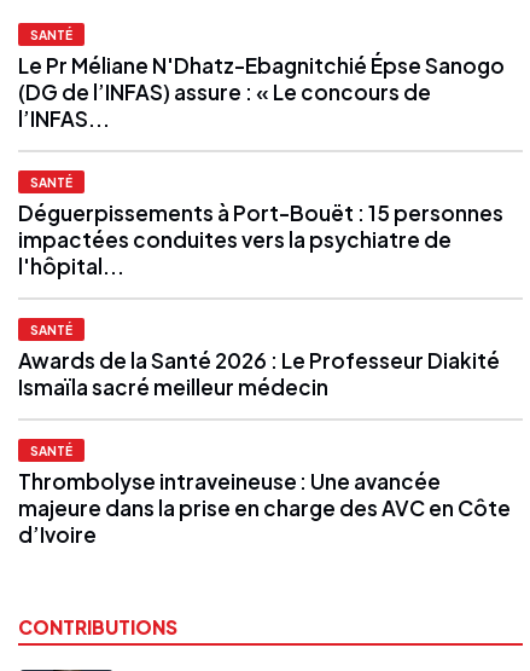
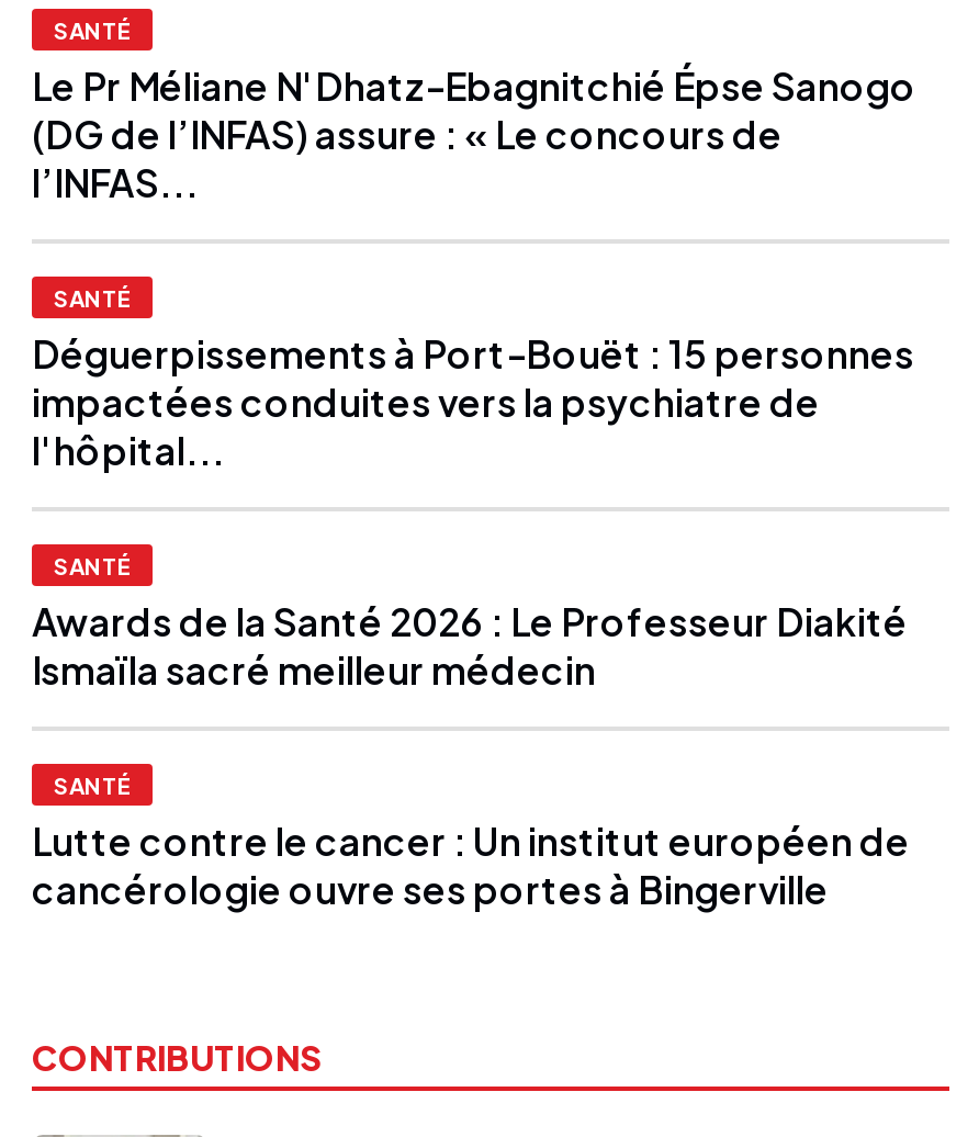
[18,468,511,548] Thrombolyse intraveineuse : Une avancée | majeure dans la prise en charge des AVC en Côte | d’Ivoire -> [32,816,910,913] Lutte contre le cancer : Un institut européen de | cancérologie ouvre ses portes à Bingerville

